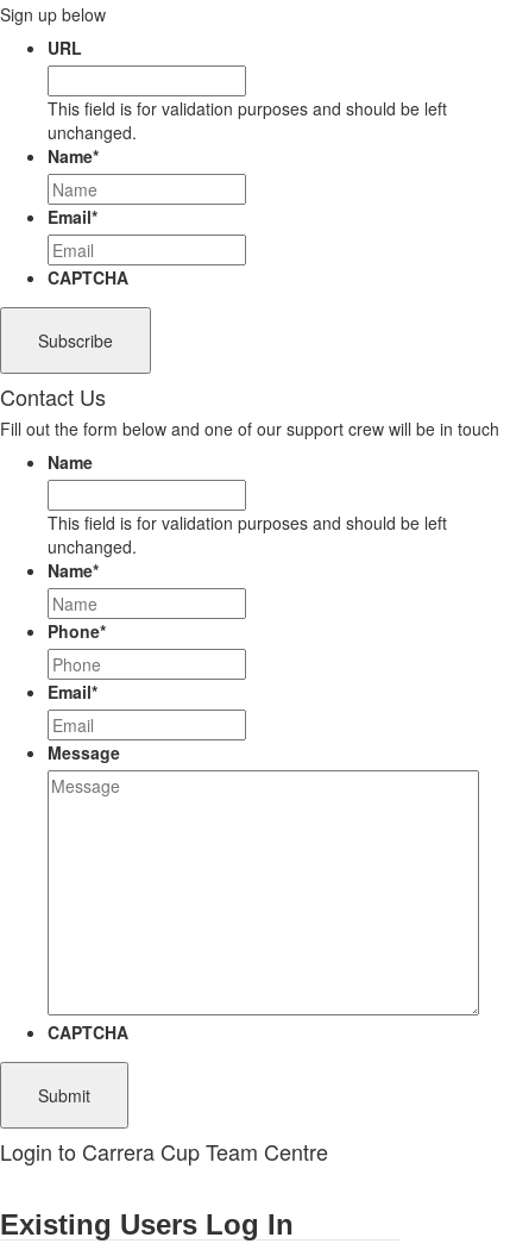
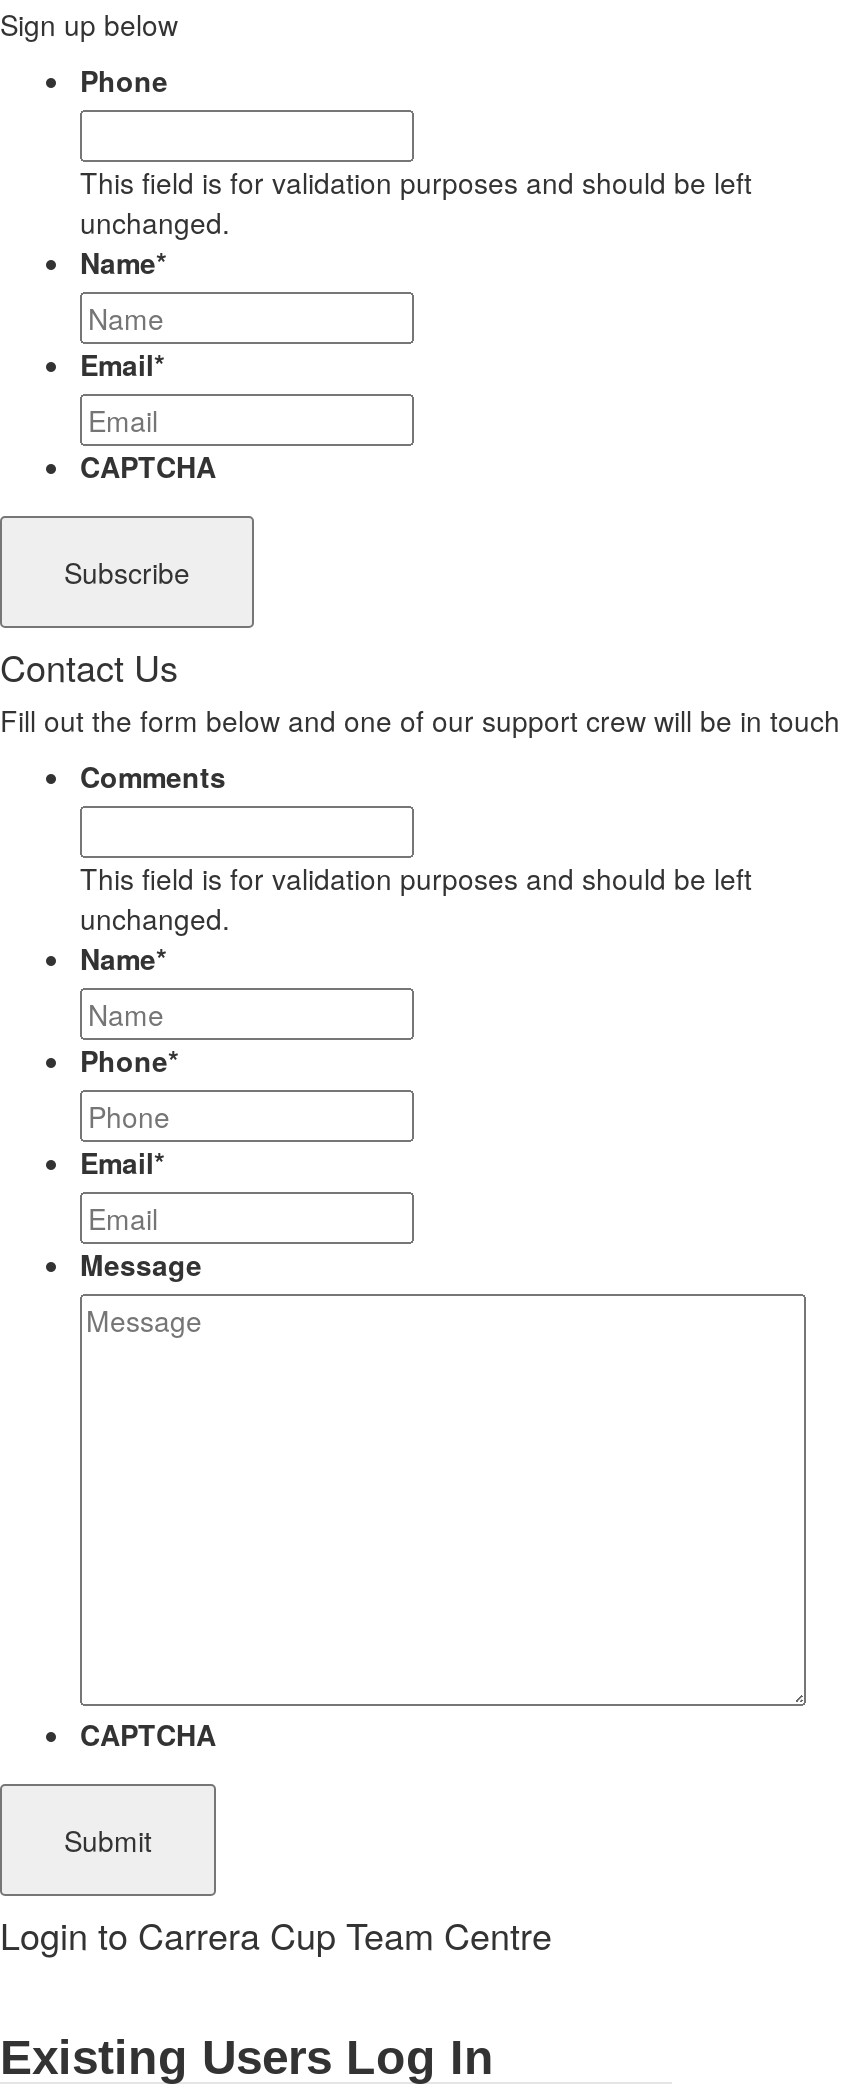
[48,36,82,60] URL -> [80,61,168,101] Phone
[48,450,93,474] Name -> [80,757,226,797] Comments

